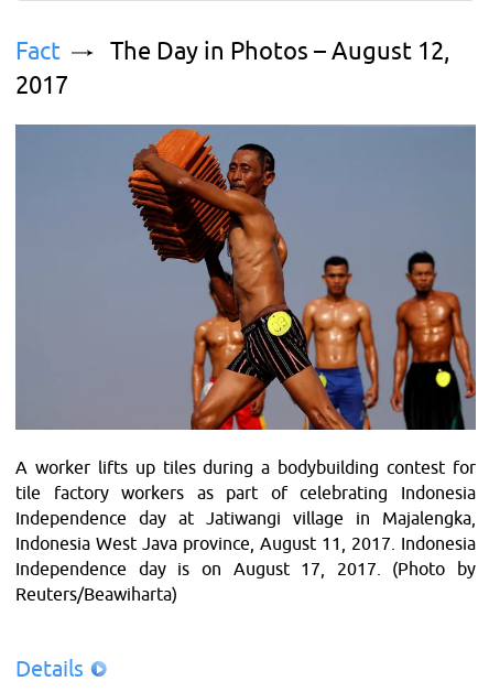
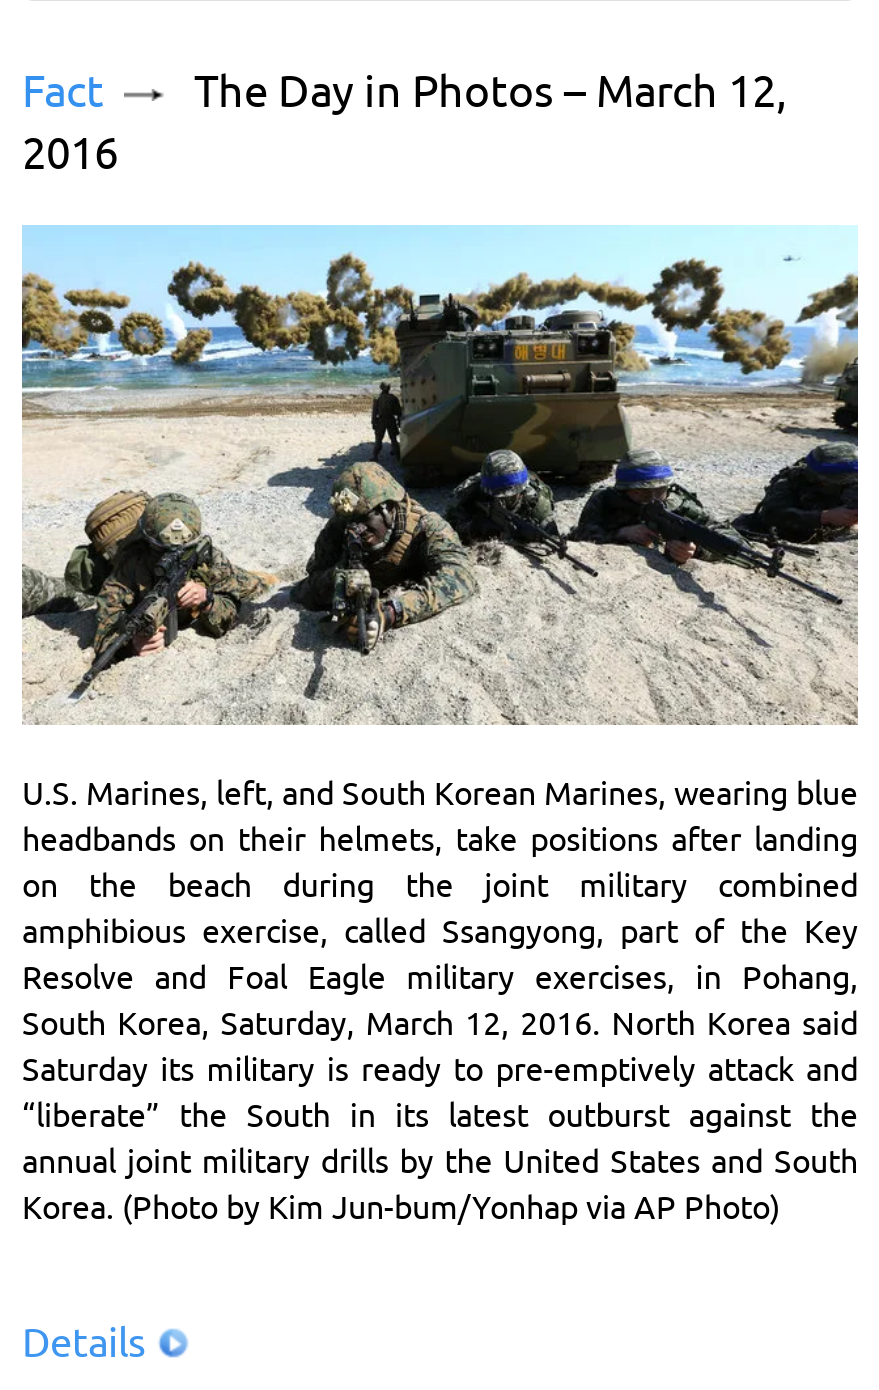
[15,37,449,99] The Day in Photos – August 12, | 2017 -> [22,68,786,180] The Day in Photos – March 12, | 2016
[14,125,477,347] [image] -> [20,228,860,760] [image]
[15,457,476,604] A worker lifts up tiles during a bodybuilding contest for | tile factory workers as part of celebrating Indonesia | Independence day at Jatiwangi village in Majalengka, | Indonesia West Java province, August 11, 2017. Indonesia | Independence day is on August 17, 2017. (Photo by | Reuters/Beawiharta) -> [22,775,858,1225] U.S. Marines, left, and South Korean Marines, wearing blue | headbands on their helmets, take positions after landing | on the beach during the joint military combined | amphibious exercise, called Ssangyong, part of the Key | Resolve and Foal Eagle military exercises, in Pohang, | South Korea, Saturday, March 12, 2016. North Korea said | Saturday its military is ready to pre-emptively attack and | “liberate” the South in its latest outburst against the | annual joint military drills by the United States and South | Korea. (Photo by Kim Jun-bum/Yonhap via AP Photo)

